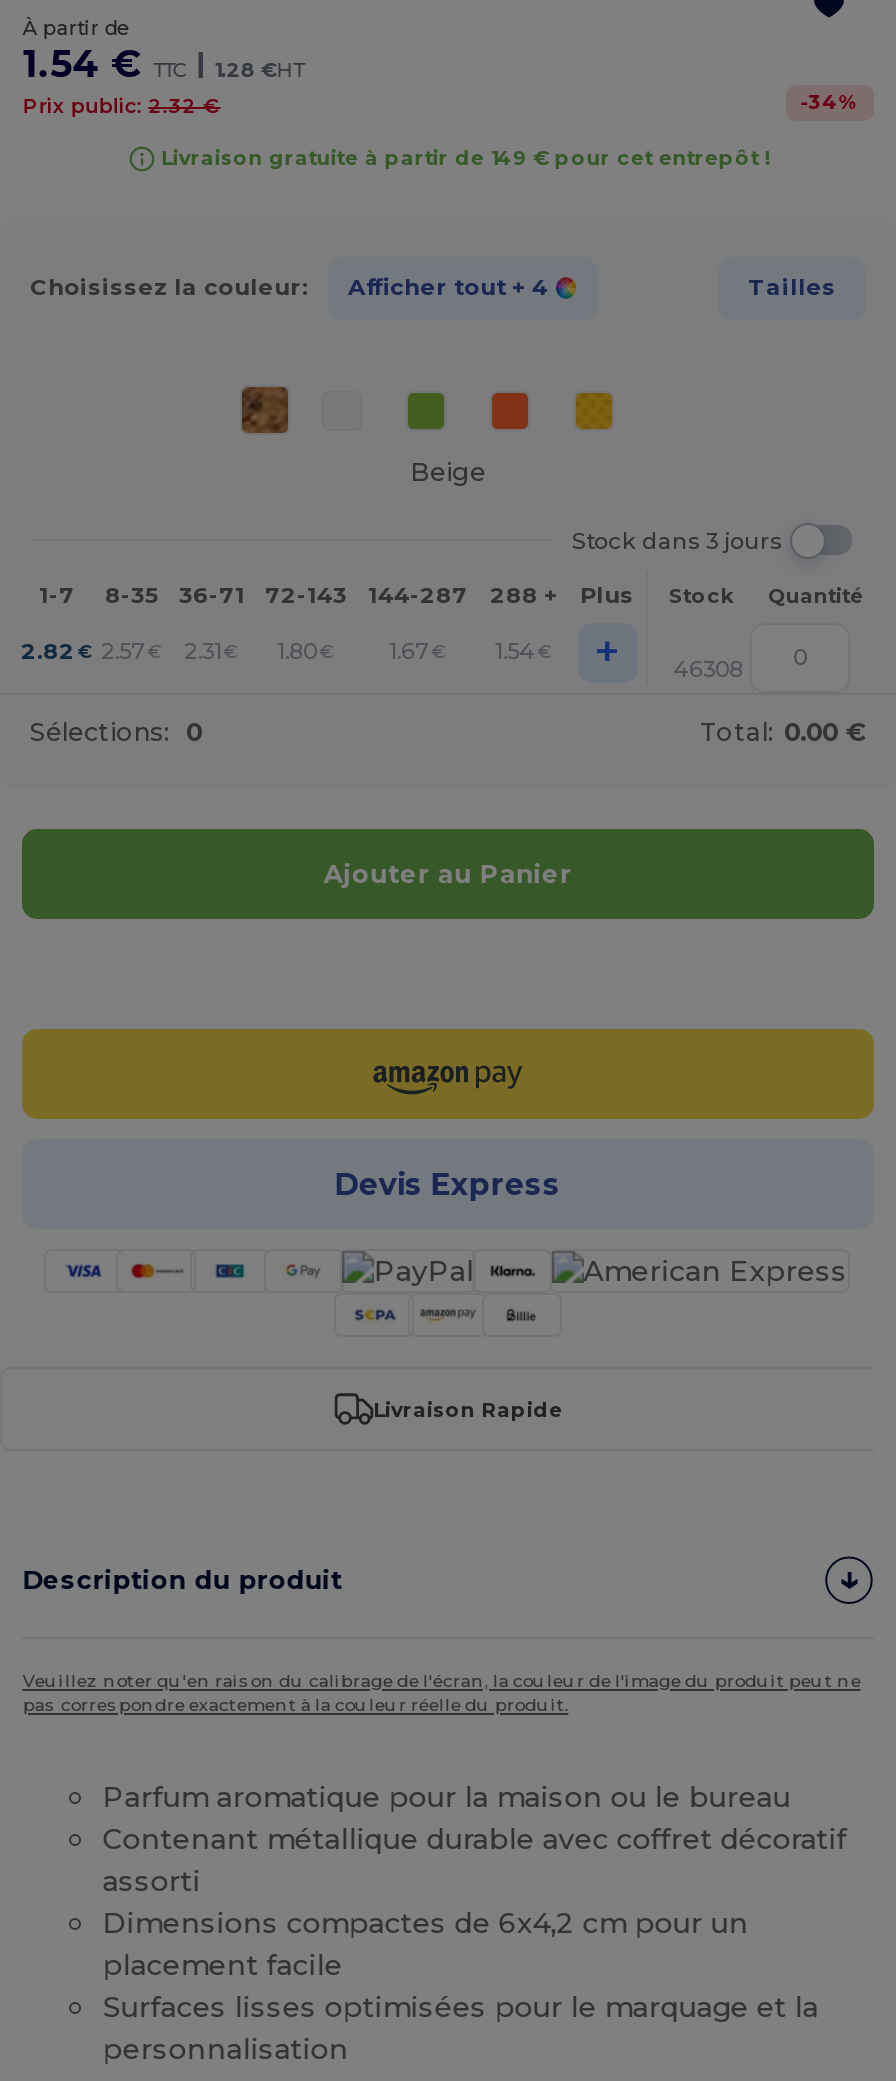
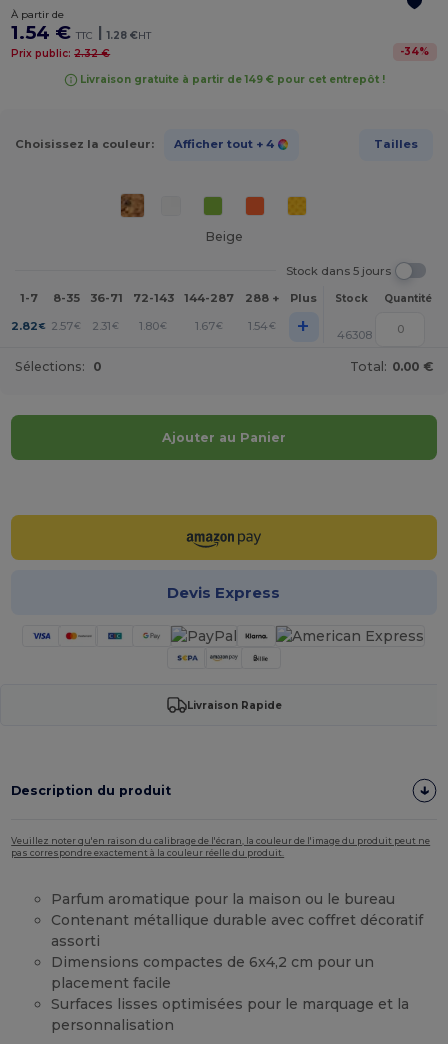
[572,527,782,555] Stock dans 3 jours -> [286,264,391,278] Stock dans 5 jours

